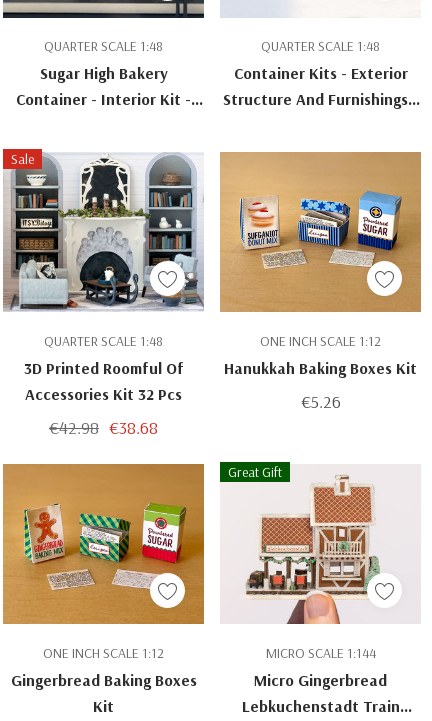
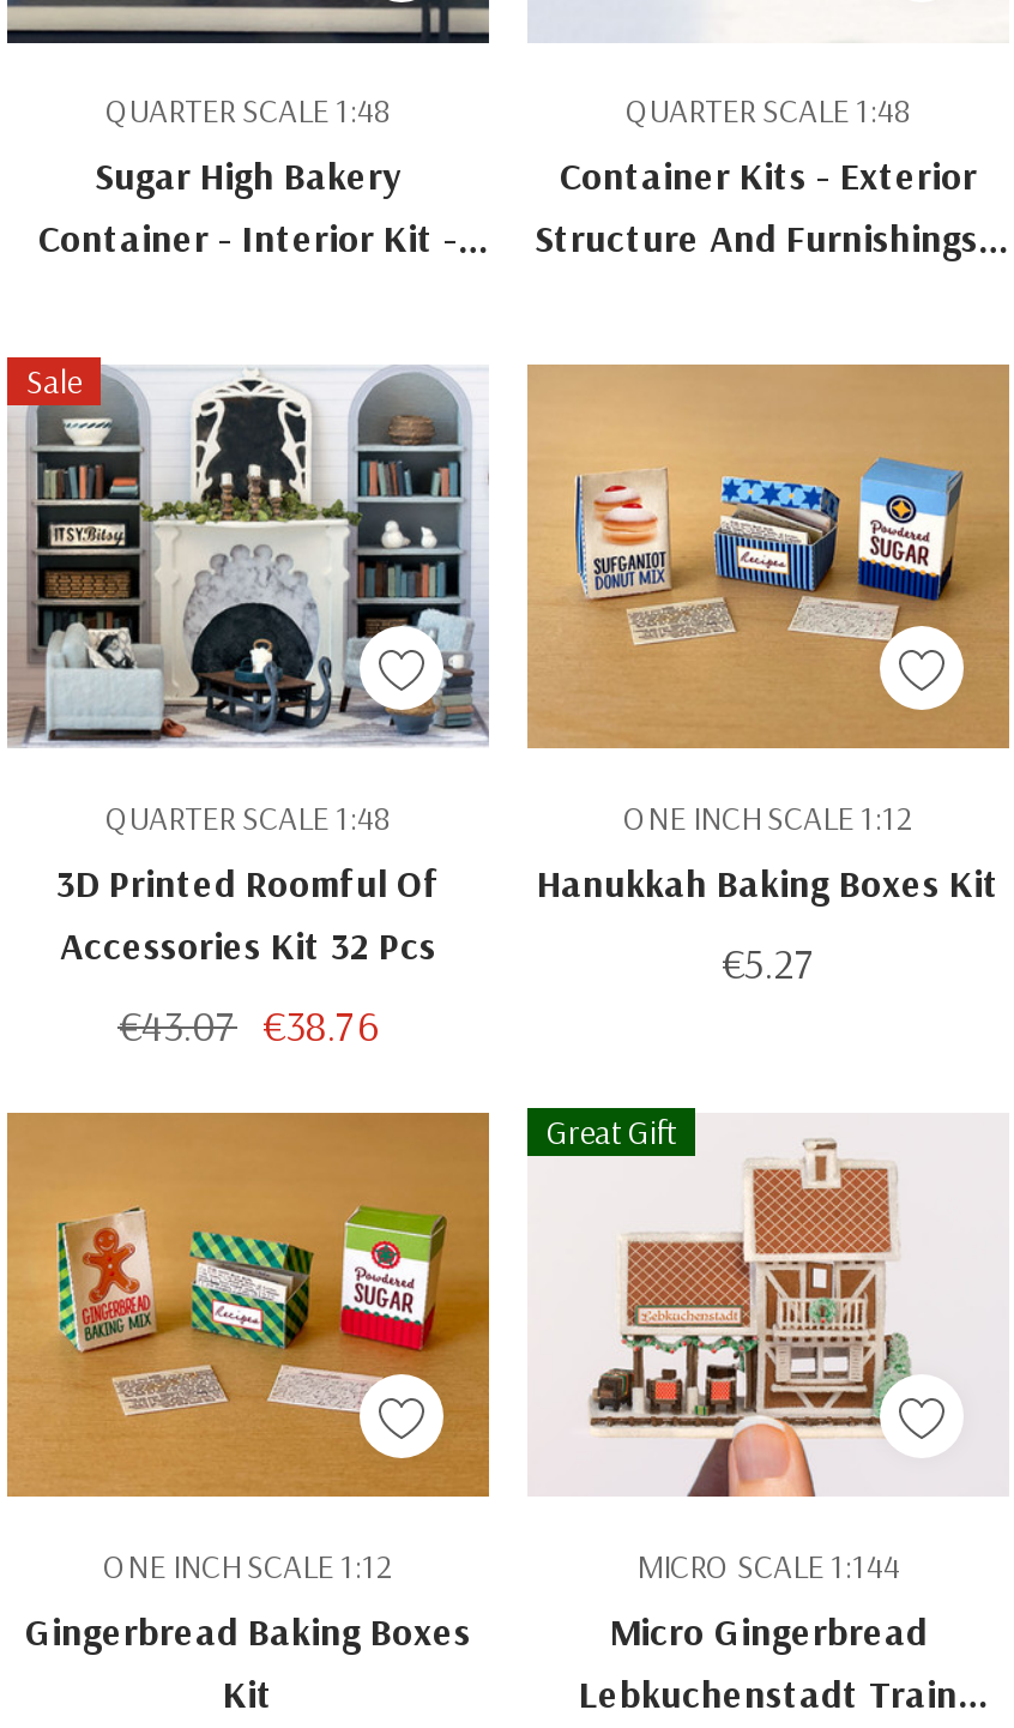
[300,390,340,413] €5.26 -> [720,934,816,990] €5.27
[49,416,158,439] €42.98 €38.68 -> [117,997,379,1052] €43.07 €38.76

